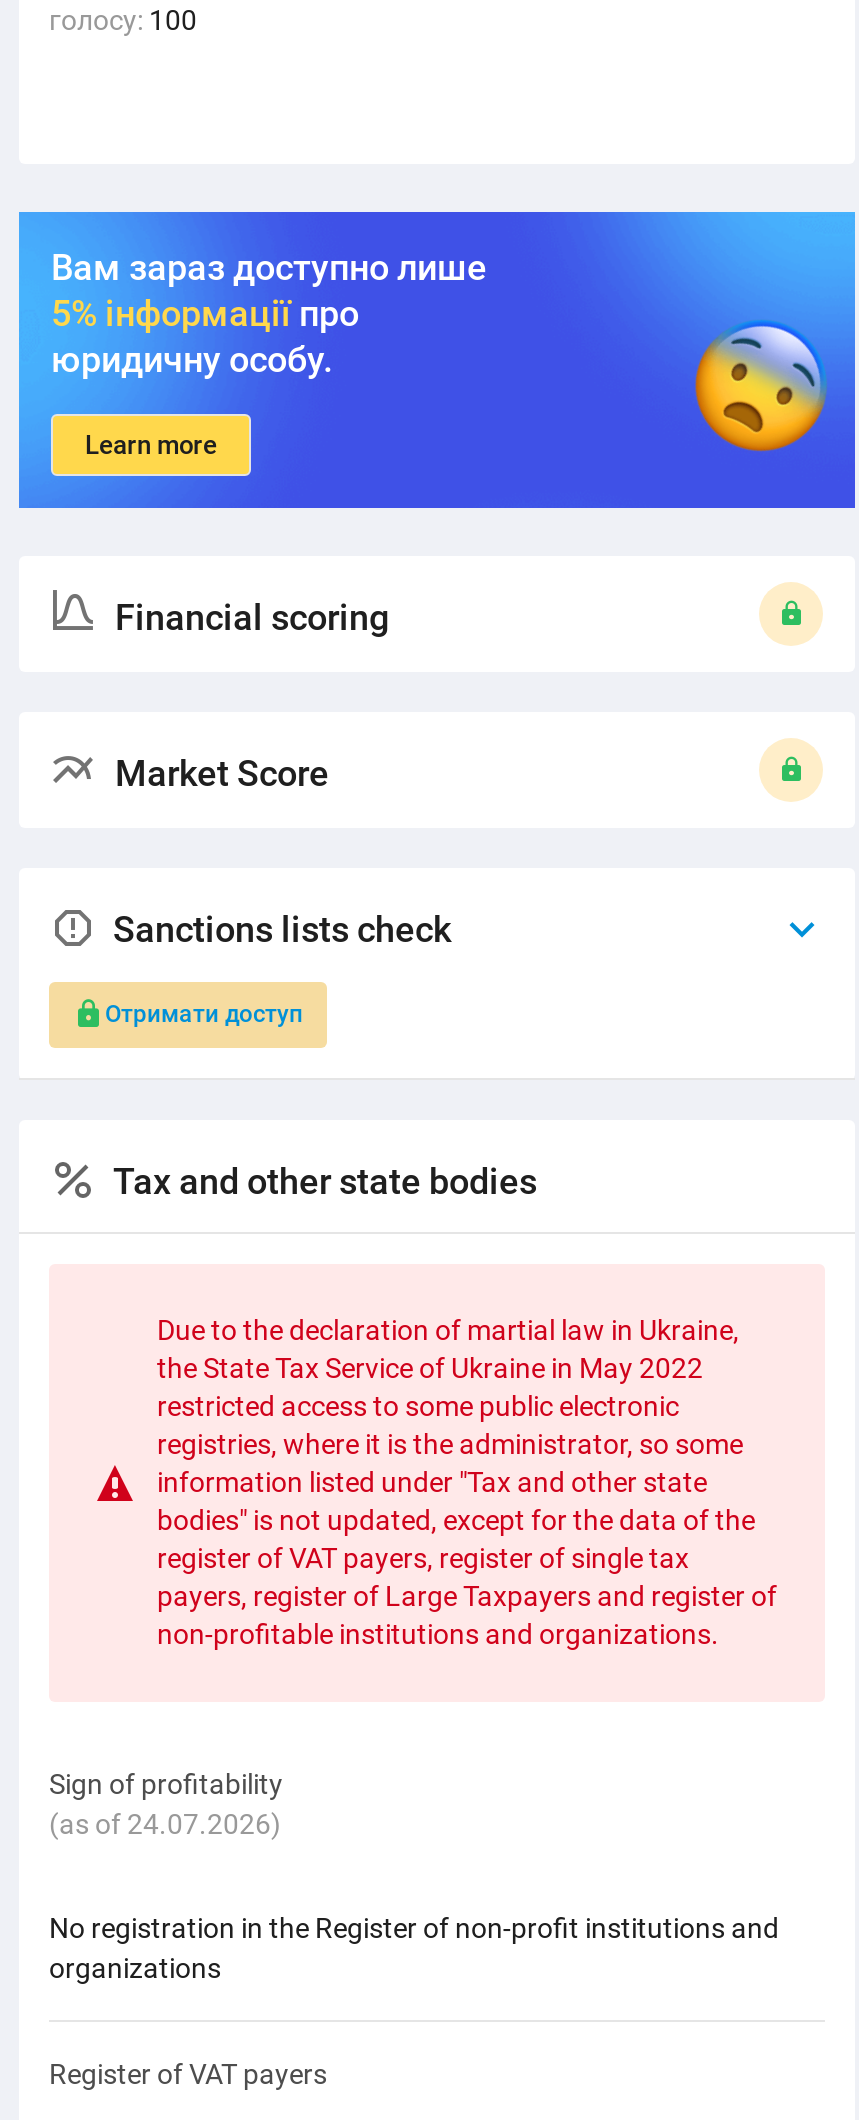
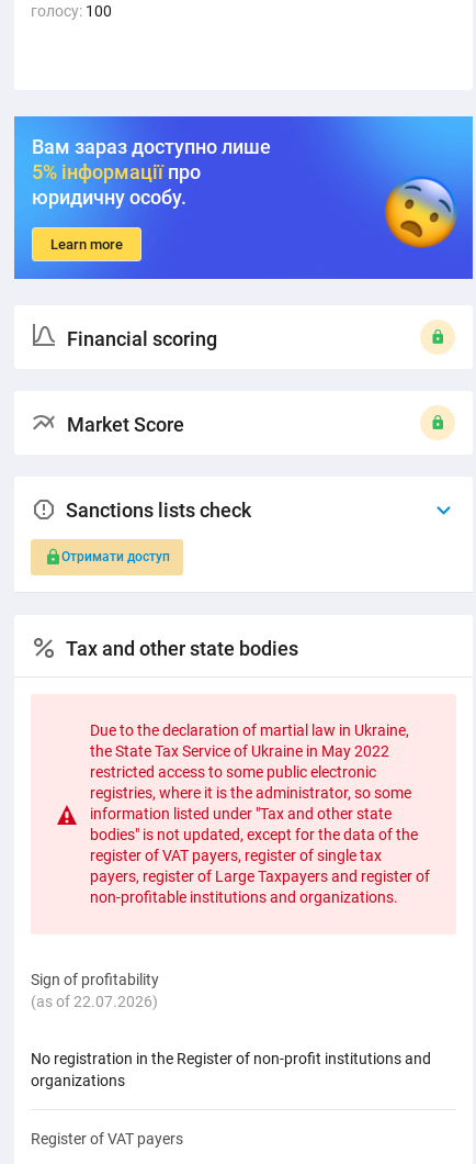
[49,1808,281,1840] (as of 24.07.2026) -> [31,993,158,1010] (as of 22.07.2026)

